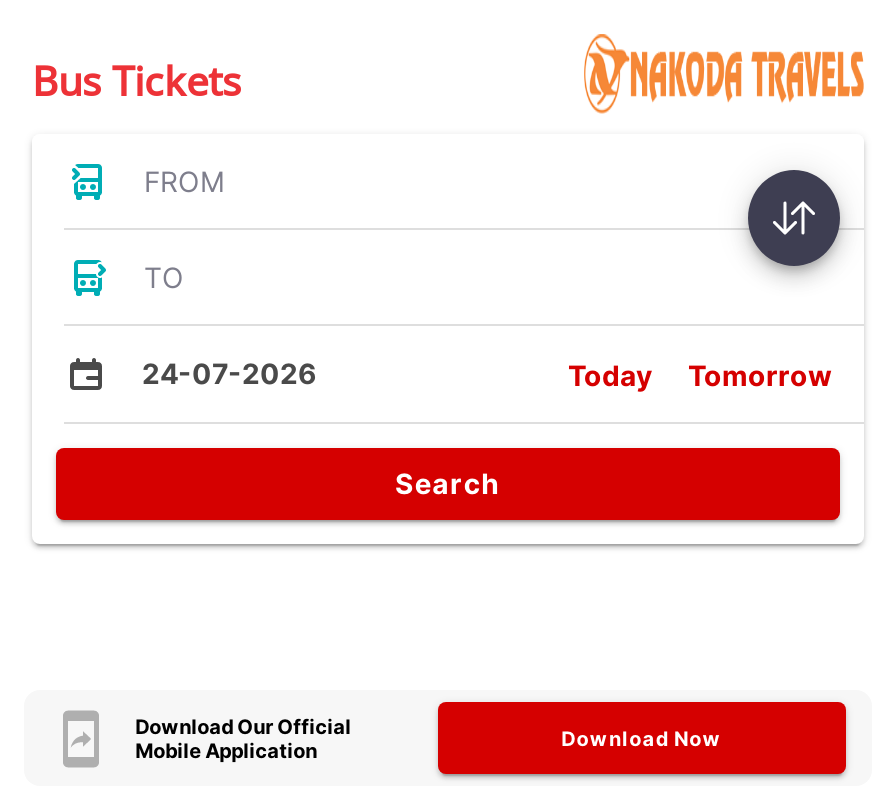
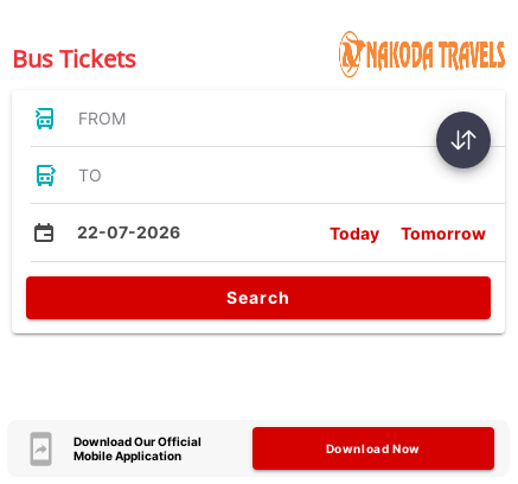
[142,356,316,390] 24-07-2026 -> [77,222,180,242] 22-07-2026

